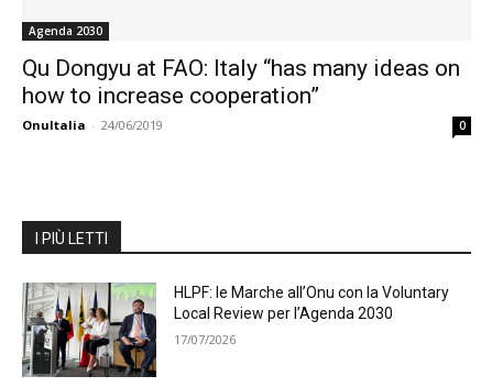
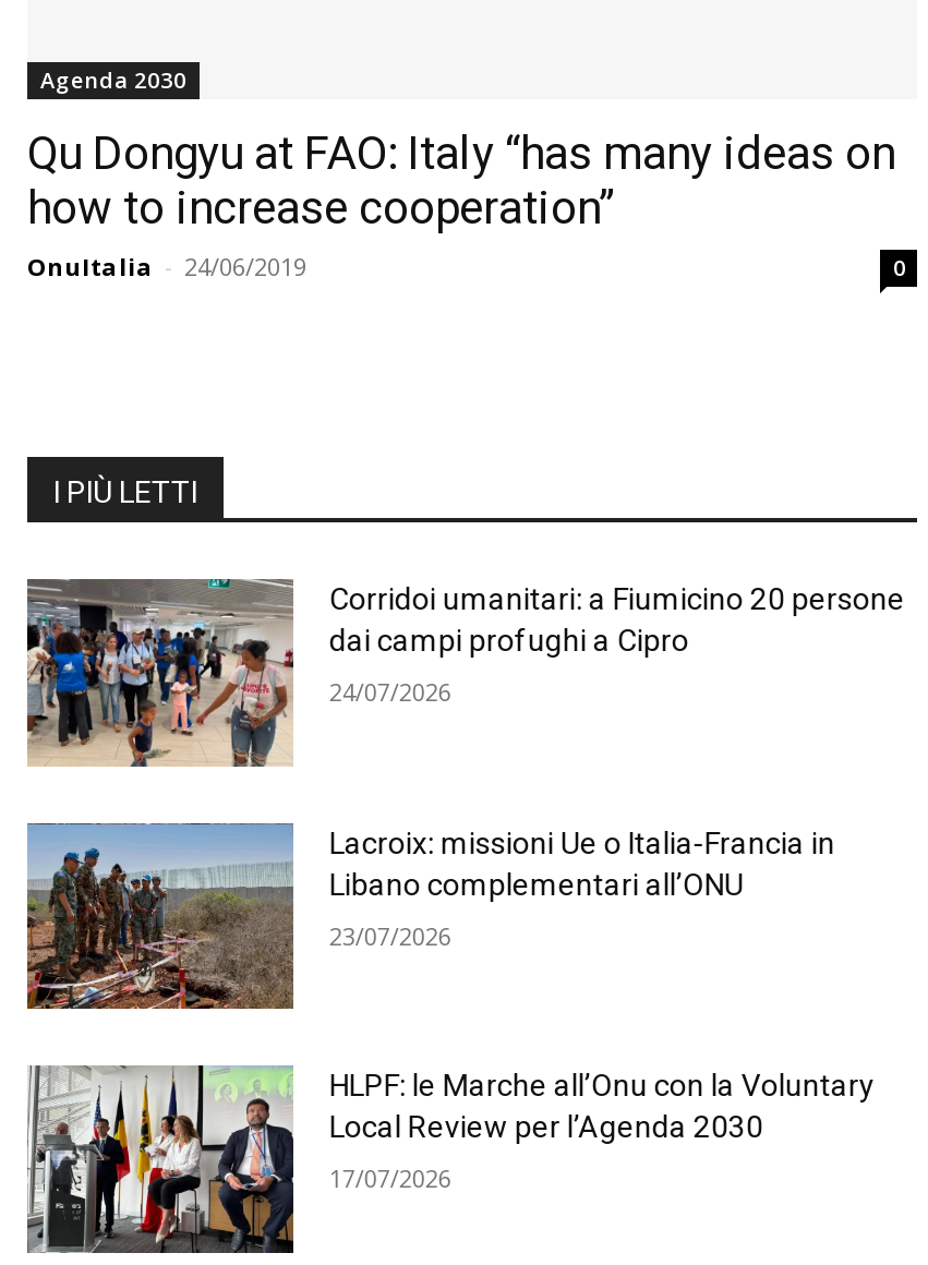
none -> [25,579,905,767] [image] | Corridoi umanitari: a Fiumicino 20 persone | dai campi profughi a Cipro | 24/07/2026
none -> [25,821,835,1011] [image] | Lacroix: missioni Ue o Italia-Francia in | Libano complementari all’ONU | 23/07/2026

